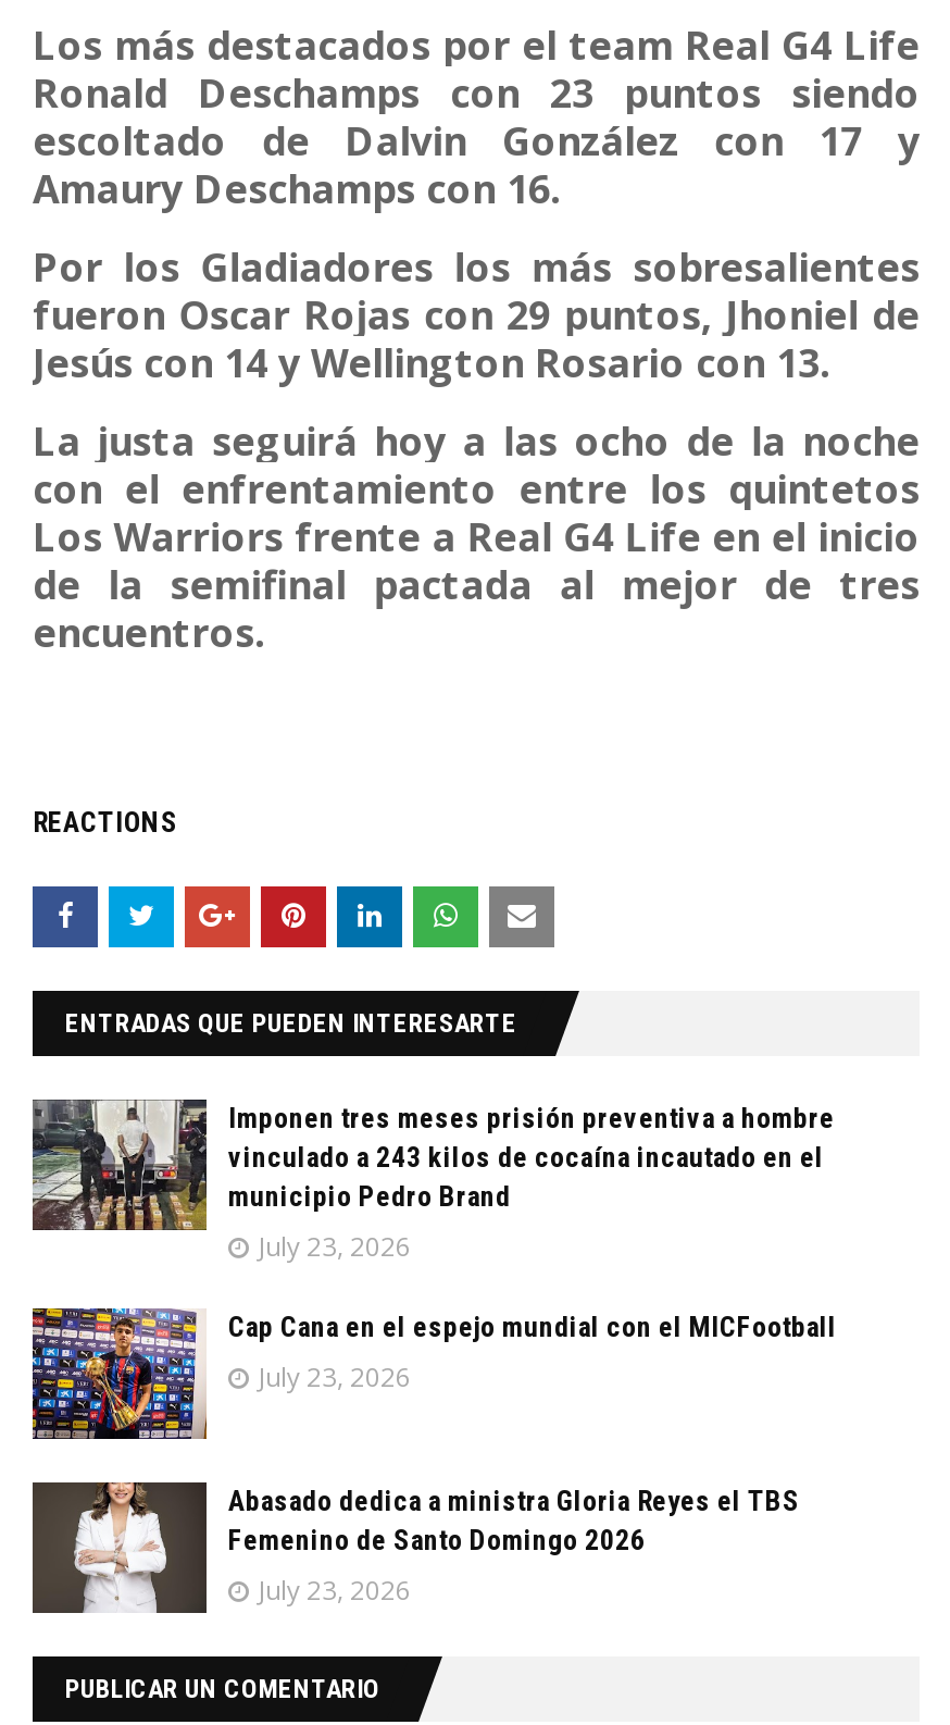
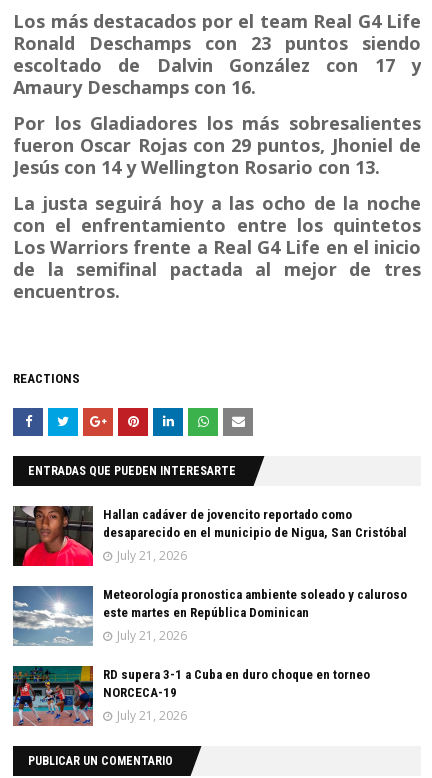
[33,1100,835,1264] [image] | Imponen tres meses prisión preventiva a hombre | vinculado a 243 kilos de cocaína incautado en el | municipio Pedro Brand | July 23, 2026 -> [13,506,407,567] [image] | Hallan cadáver de jovencito reportado como | desaparecido en el municipio de Nigua, San Cristóbal | July 21, 2026
[30,1306,837,1441] [image] | Cap Cana en el espejo mundial con el MICFootball | July 23, 2026 -> [13,585,407,646] [image] | Meteorología pronostica ambiente soleado y caluroso | este martes en República Dominican | July 21, 2026
[33,1480,800,1615] [image] | Abasado dedica a ministra Gloria Reyes el TBS | Femenino de Santo Domingo 2026 | July 23, 2026 -> [12,665,370,727] [image] | RD supera 3-1 a Cuba en duro choque en torneo | NORCECA-19 | July 21, 2026

